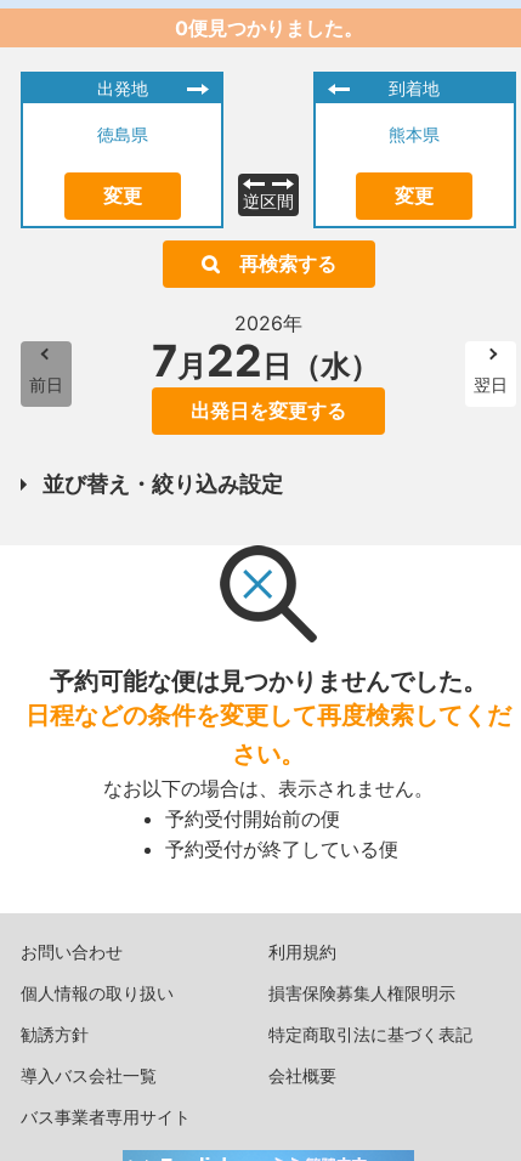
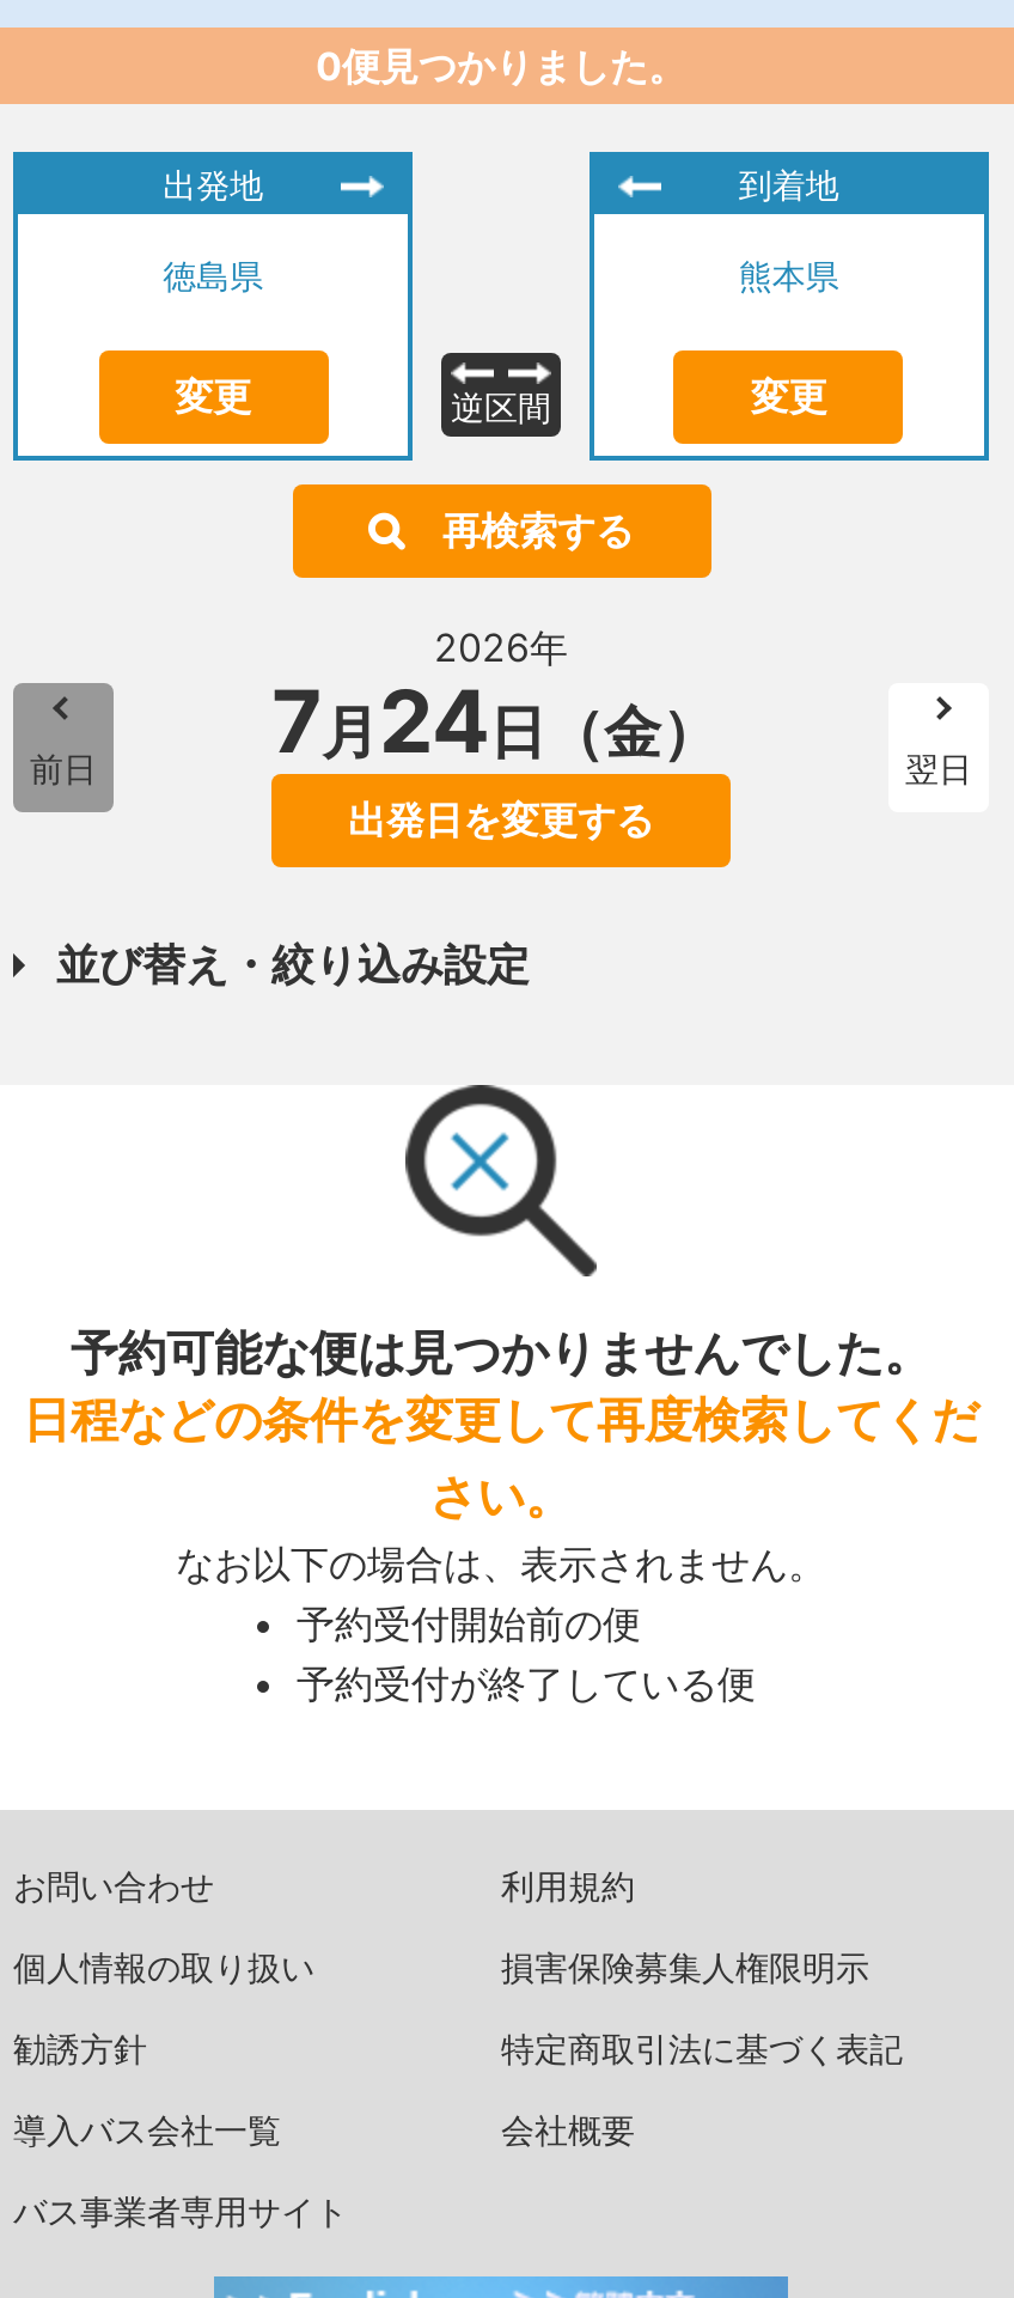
[152,334,379,387] 7月22日（水） -> [271,669,719,774] 7月24日（金）

